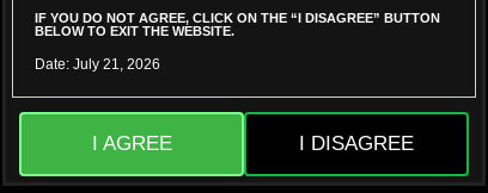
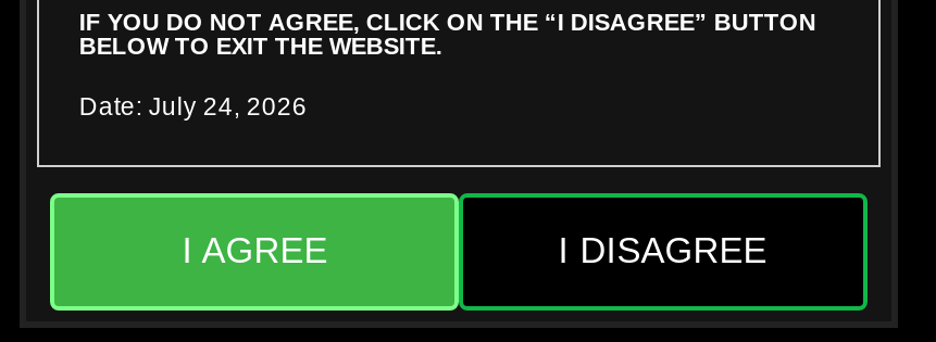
[35,56,161,72] Date: July 21, 2026 -> [79,92,307,120] Date: July 24, 2026

